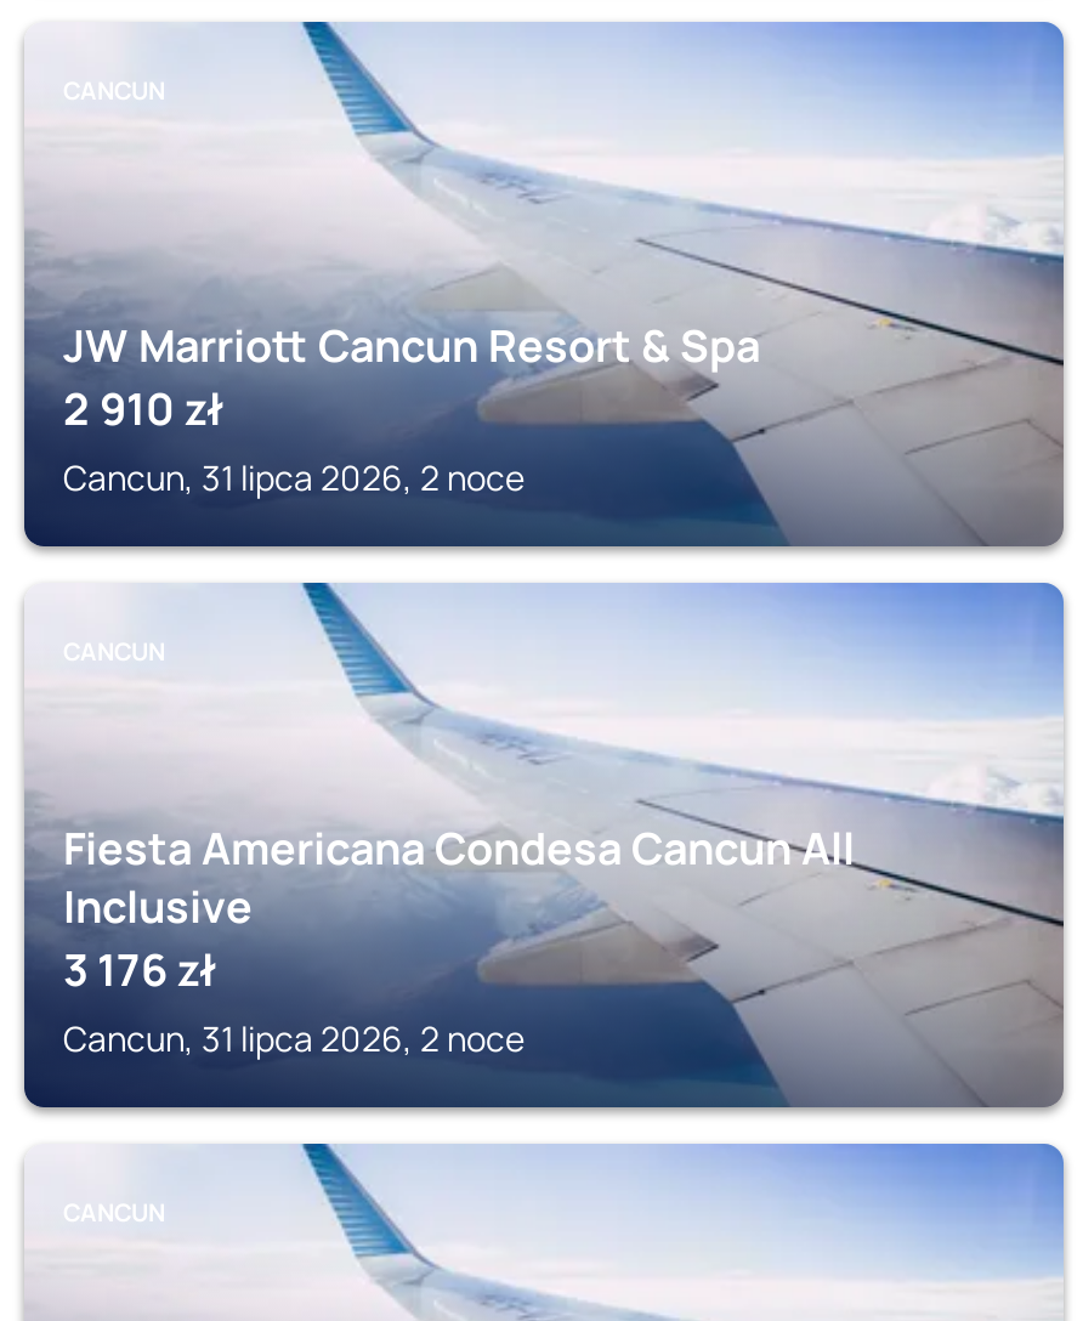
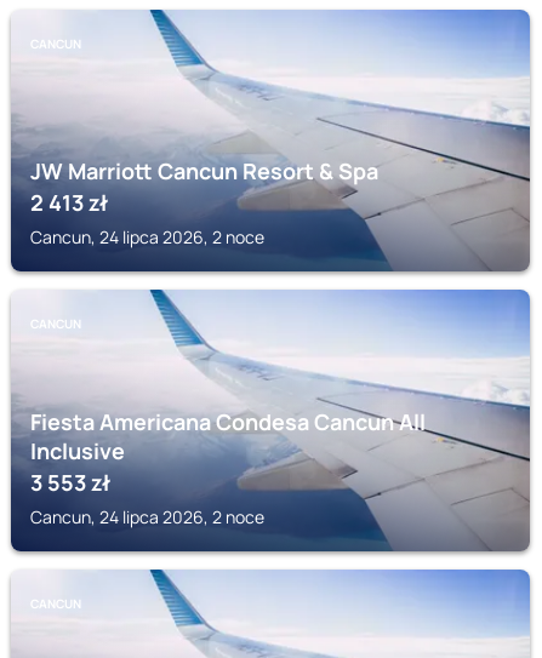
[63,379,223,437] 2 910 zł -> [30,188,108,217] 2 413 zł
[63,454,525,500] Cancun, 31 lipca 2026, 2 noce -> [30,225,264,248] Cancun, 24 lipca 2026, 2 noce
[63,940,216,998] 3 176 zł -> [30,468,110,497] 3 553 zł
[63,1015,525,1061] Cancun, 31 lipca 2026, 2 noce -> [30,505,264,528] Cancun, 24 lipca 2026, 2 noce

